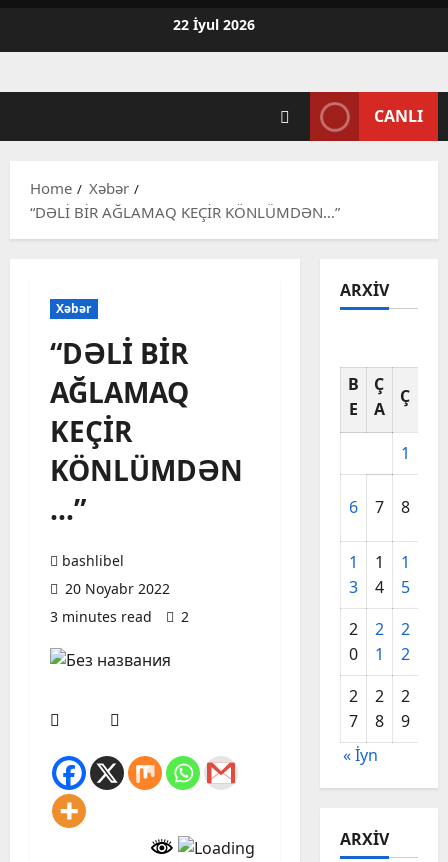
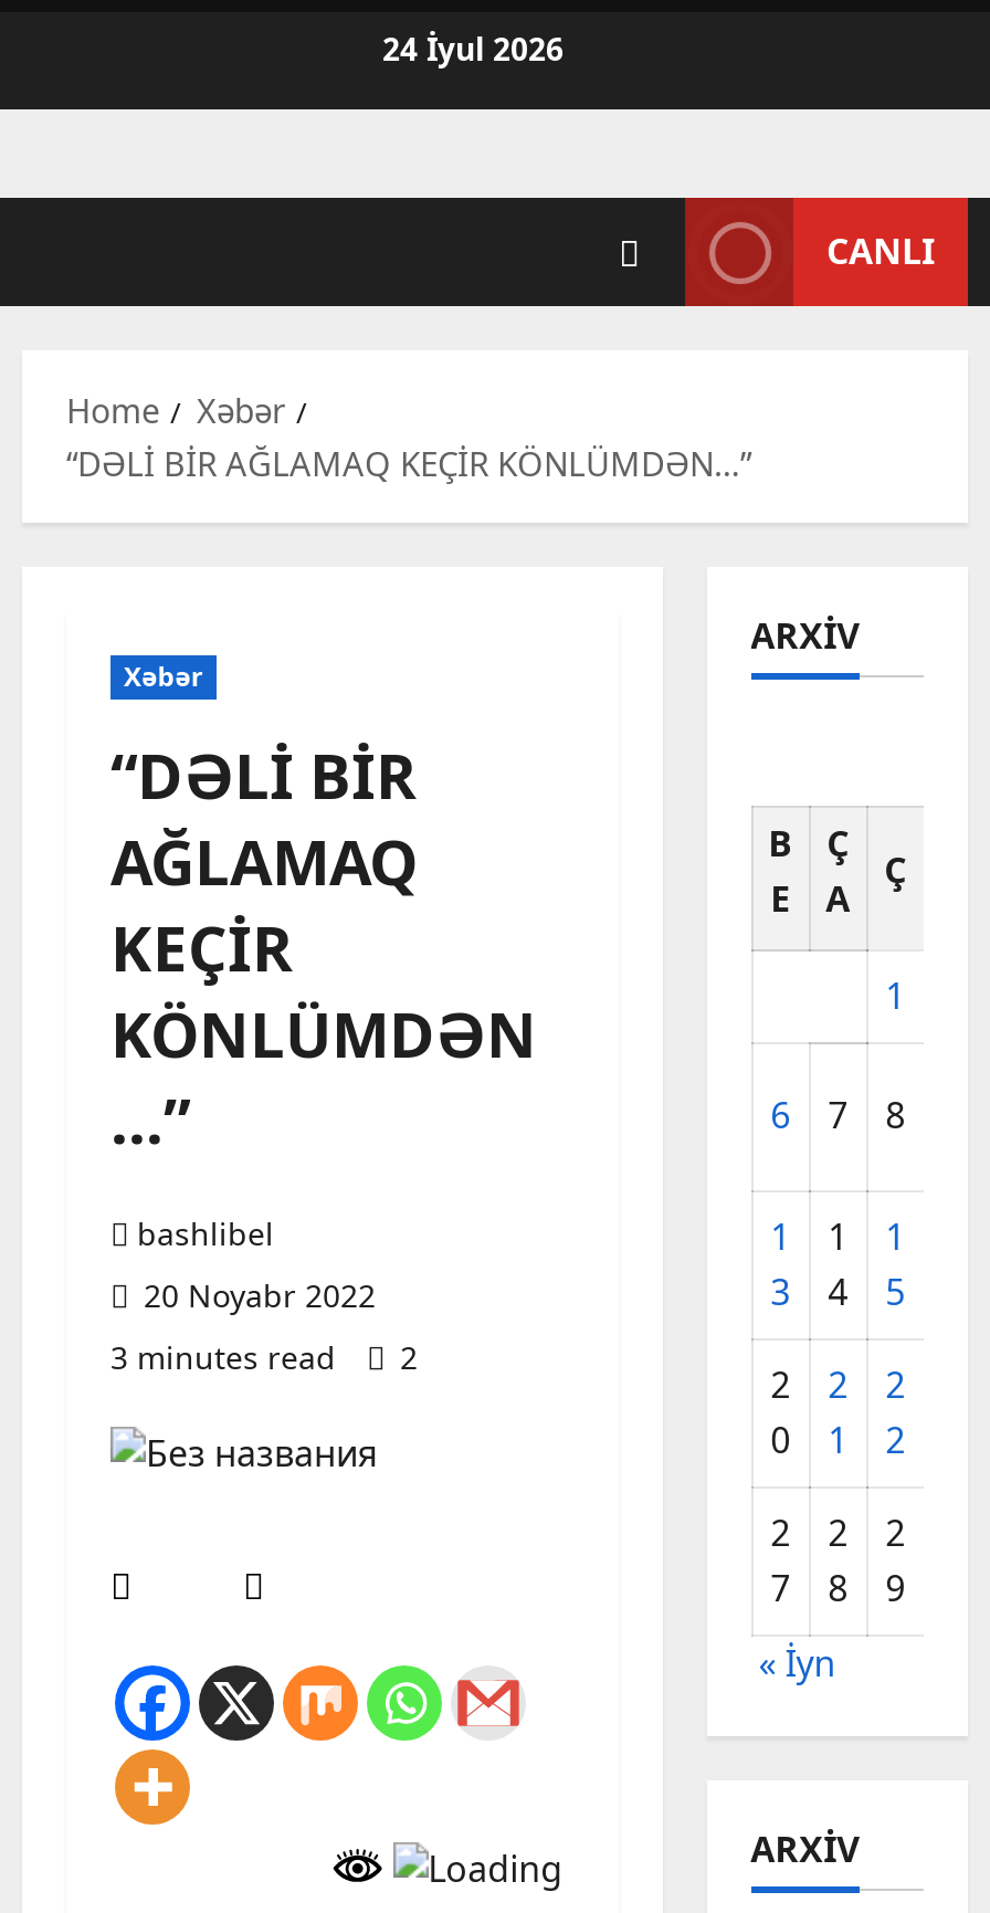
[173,15,255,34] 22 İyul 2026 -> [382,28,564,70] 24 İyul 2026

